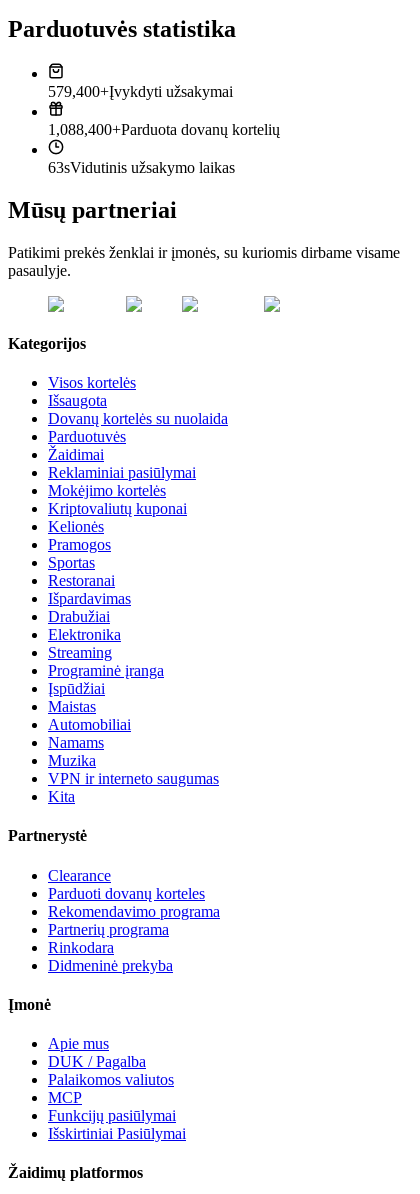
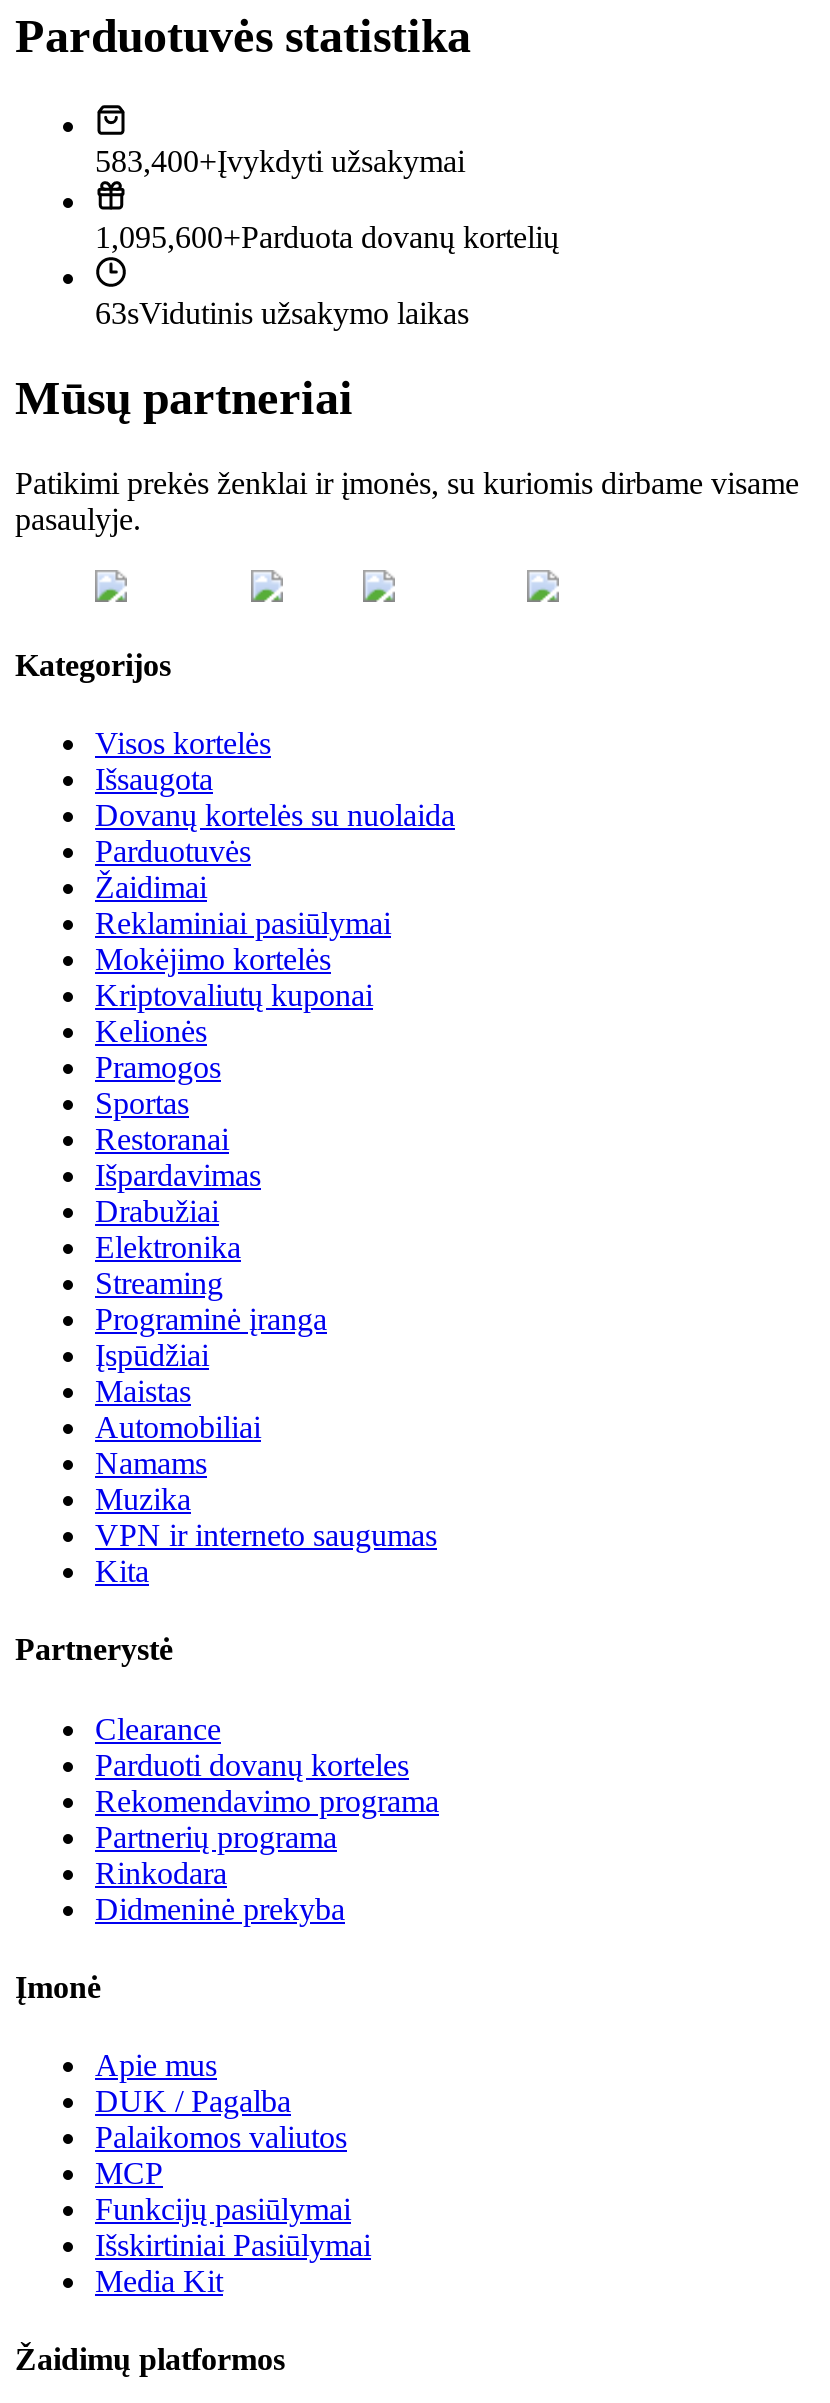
[48,83,233,100] 579,400+Įvykdyti užsakymai -> [95,144,465,178] 583,400+Įvykdyti užsakymai
[48,121,280,138] 1,088,400+Parduota dovanų kortelių -> [95,220,559,254] 1,095,600+Parduota dovanų kortelių
none -> [95,2264,223,2298] Media Kit

